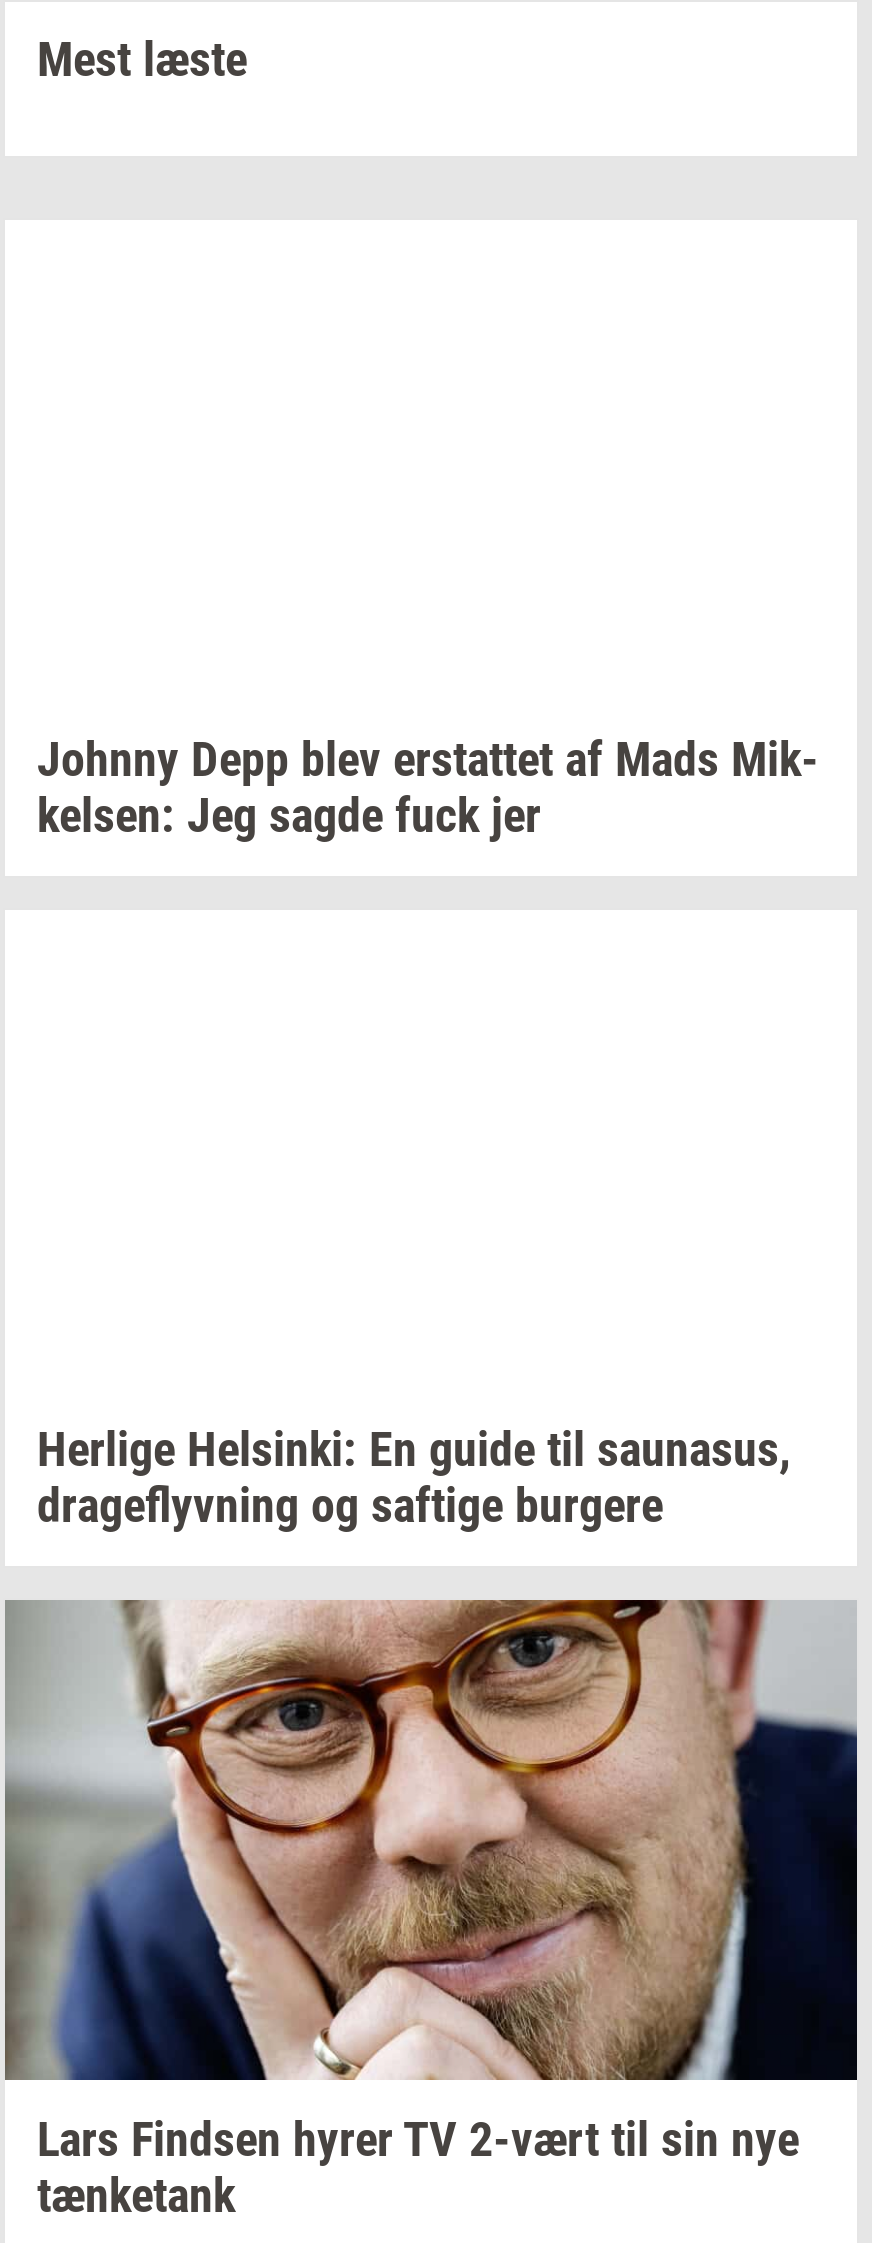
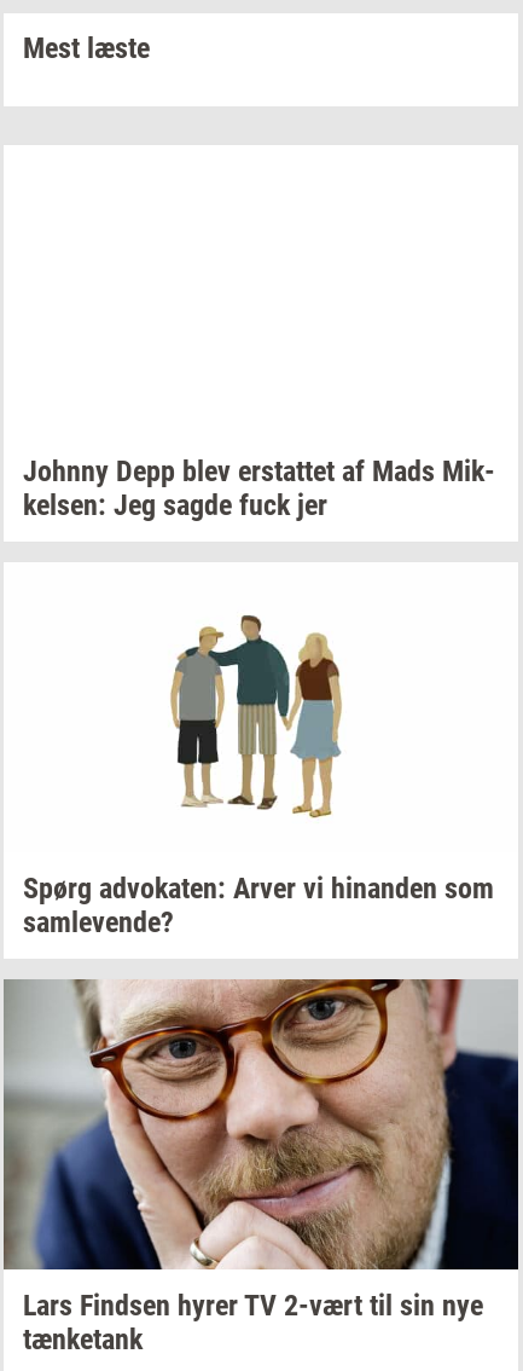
none -> [169,614,343,818] [image]
[37,1422,791,1534] Herlige Helsinki: En guide til saunasus, | drageflyvning og saftige burgere -> [23,872,494,939] Spørg advokaten: Arver vi hinanden som | samlevende?

